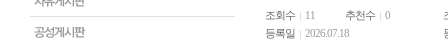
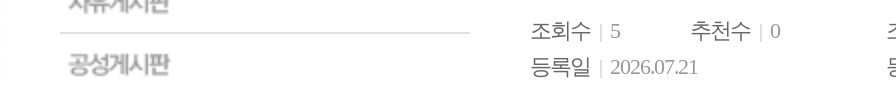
[265,9,315,21] 조회수 11 -> [530,18,620,42] 조회수 5
[265,27,349,39] 등록일 2026.07.18 -> [530,54,698,78] 등록일 2026.07.21

